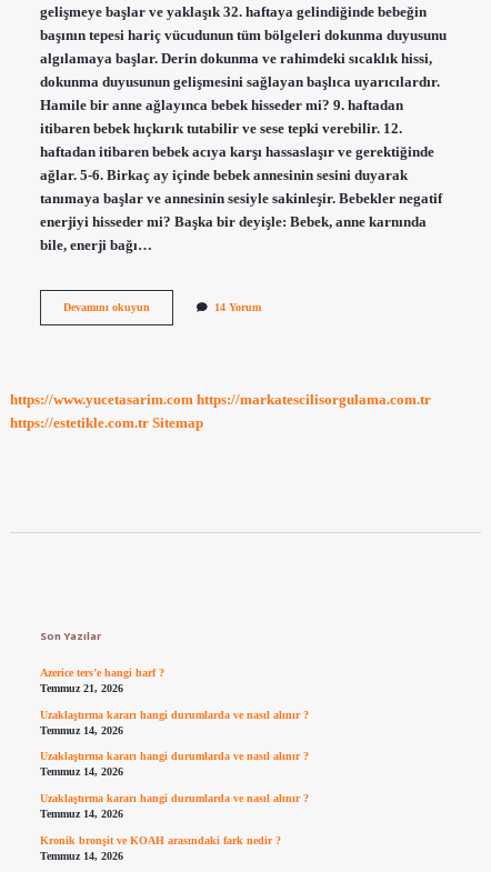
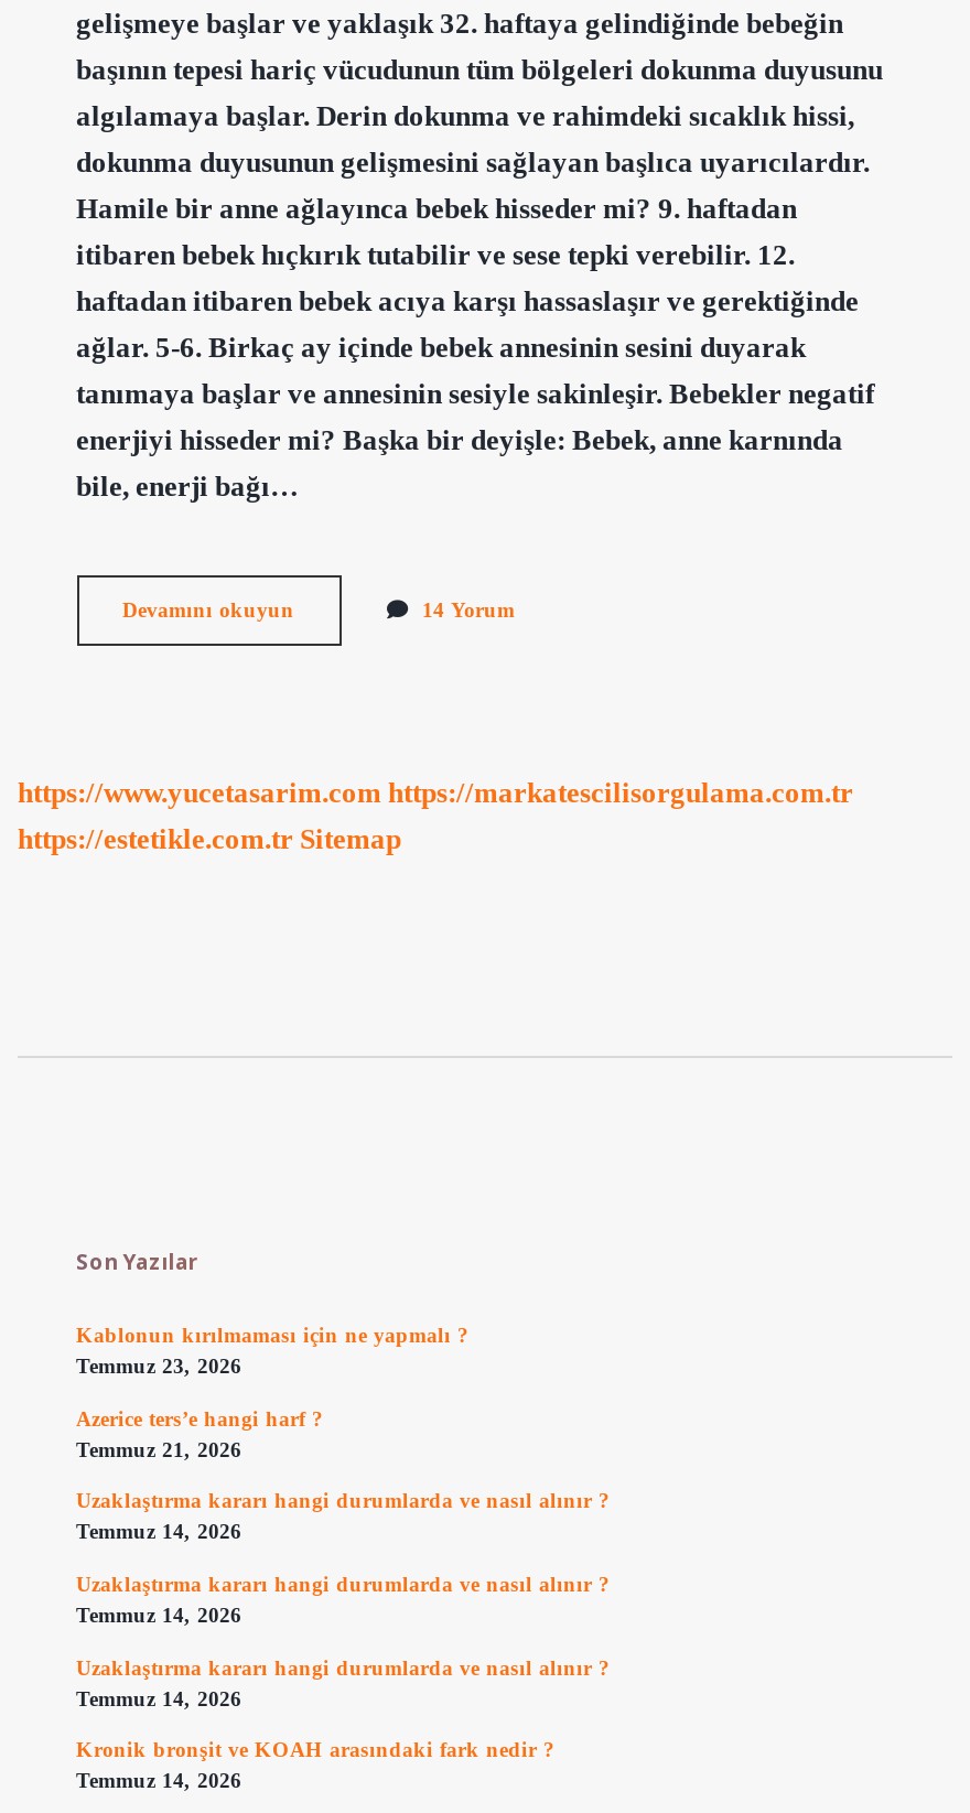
none -> [76,1323,468,1378] Kablonun kırılmaması için ne yapmalı ? | Temmuz 23, 2026

